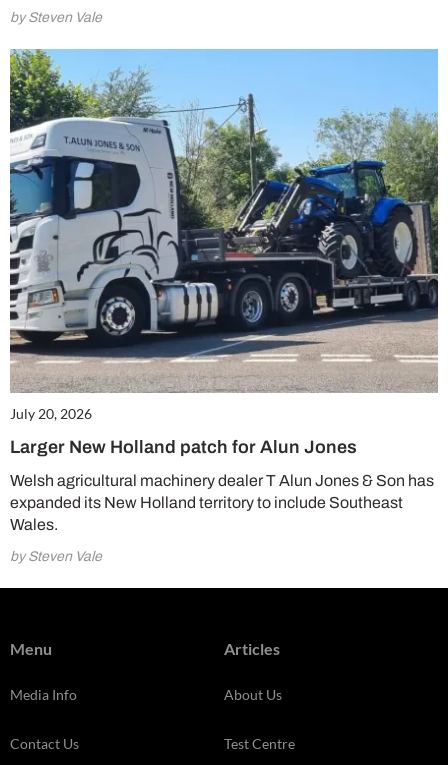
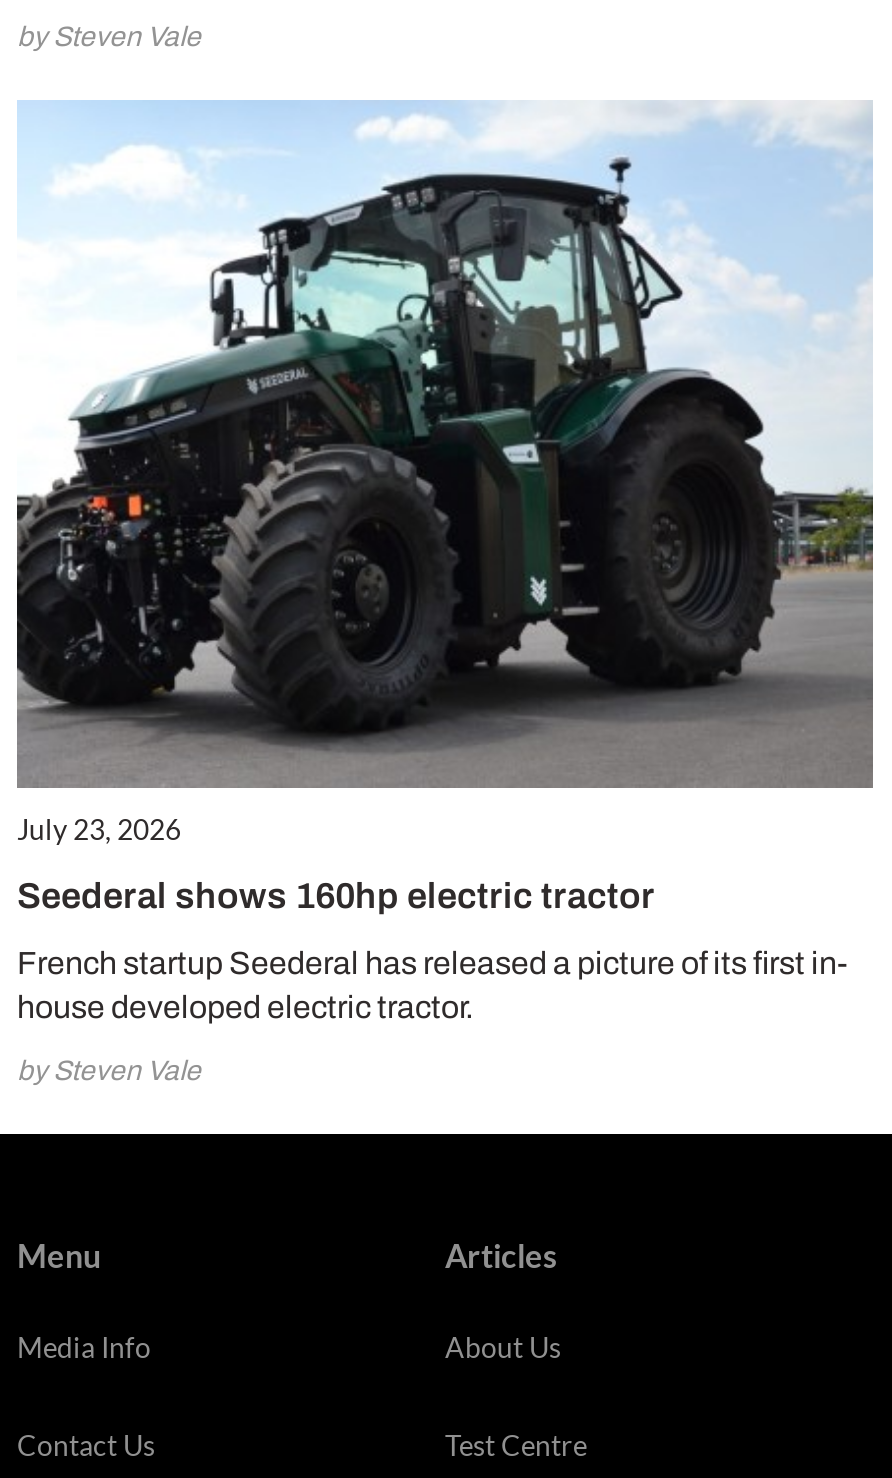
[9,48,439,422] [image] | July 20, 2026 -> [17,101,875,847] [image] | July 23, 2026
[10,437,357,457] Larger New Holland patch for Alun Jones -> [17,877,655,917] Seederal shows 160hp electric tractor
[10,472,434,533] Welsh agricultural machinery dealer T Alun Jones & Son has | expanded its New Holland territory to include Southeast | Wales. -> [17,947,847,1025] French startup Seederal has released a picture of its first in- | house developed electric tractor.

